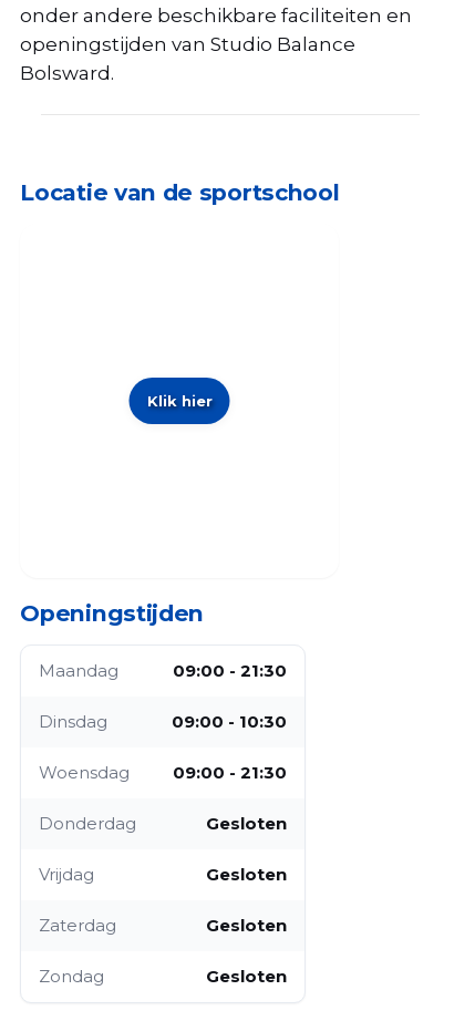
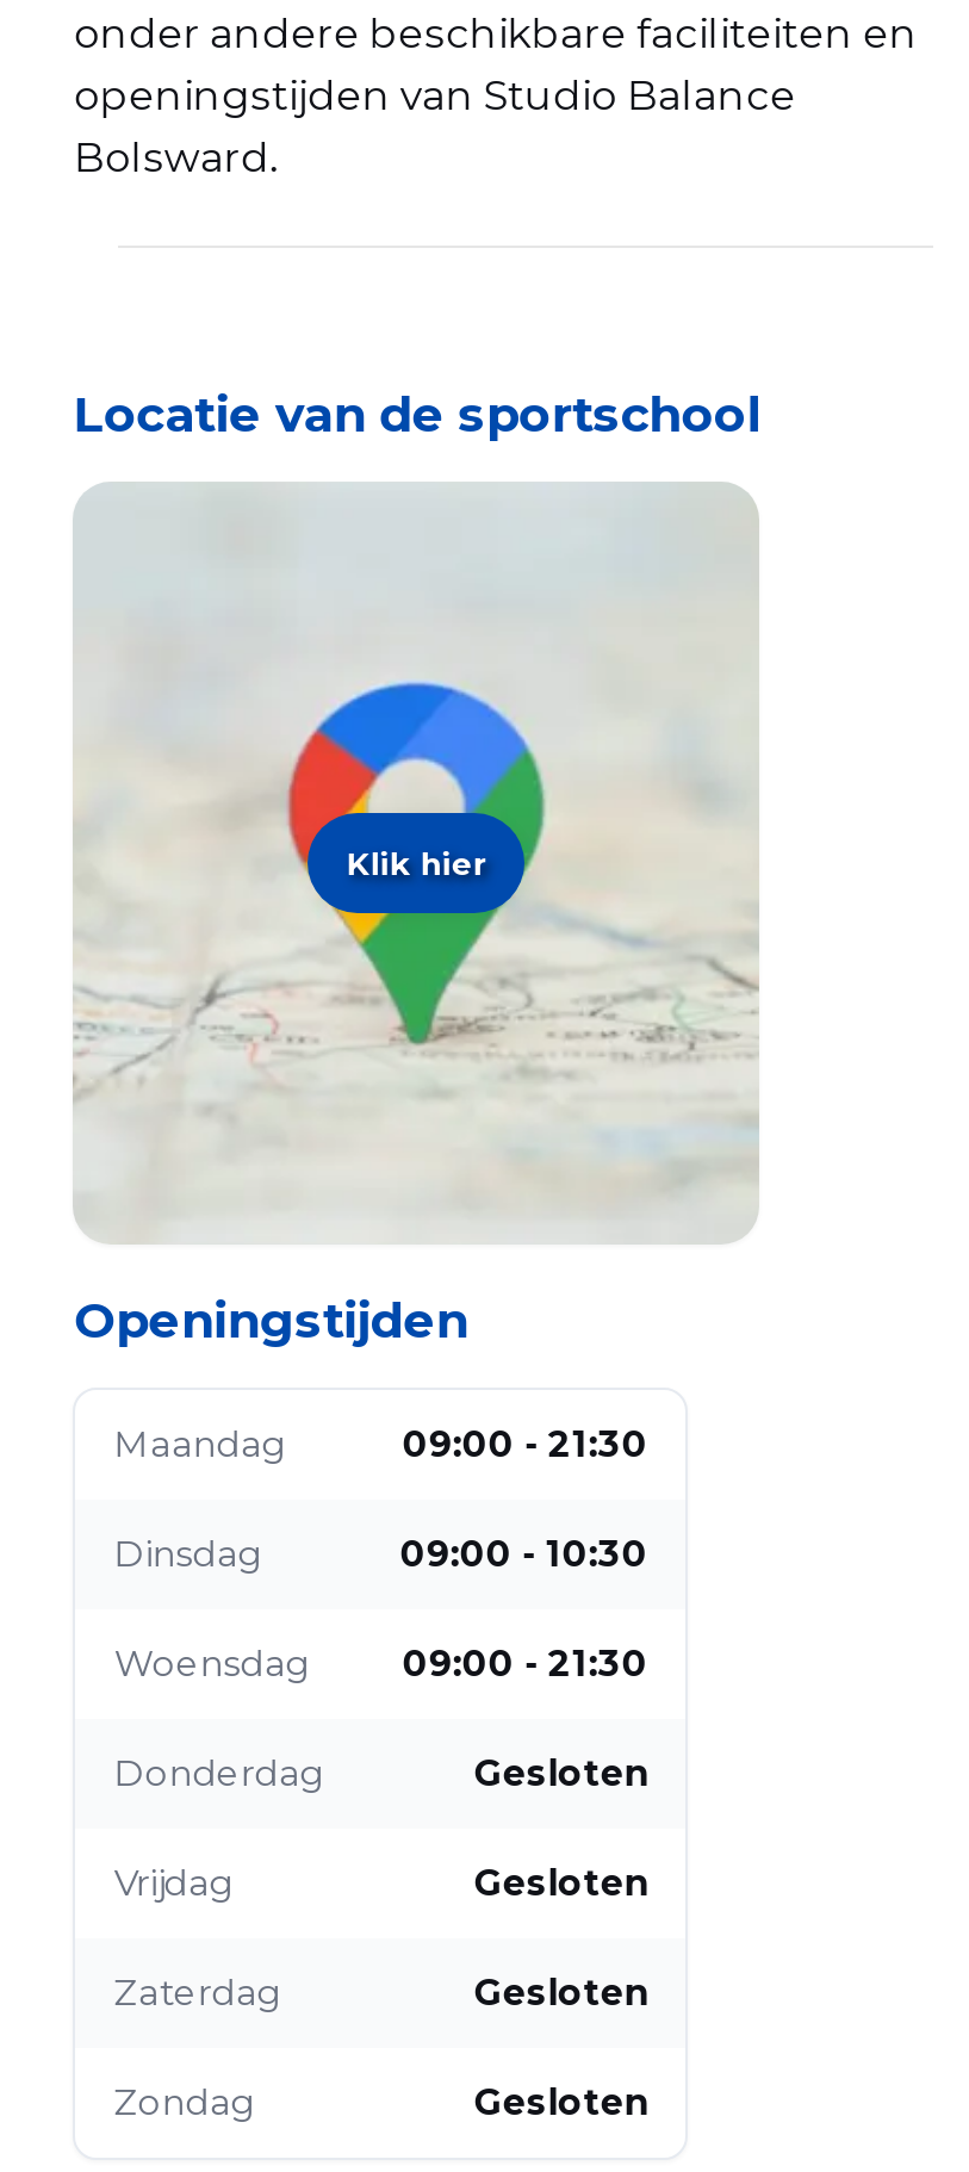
none -> [73,482,762,1245] [image]

